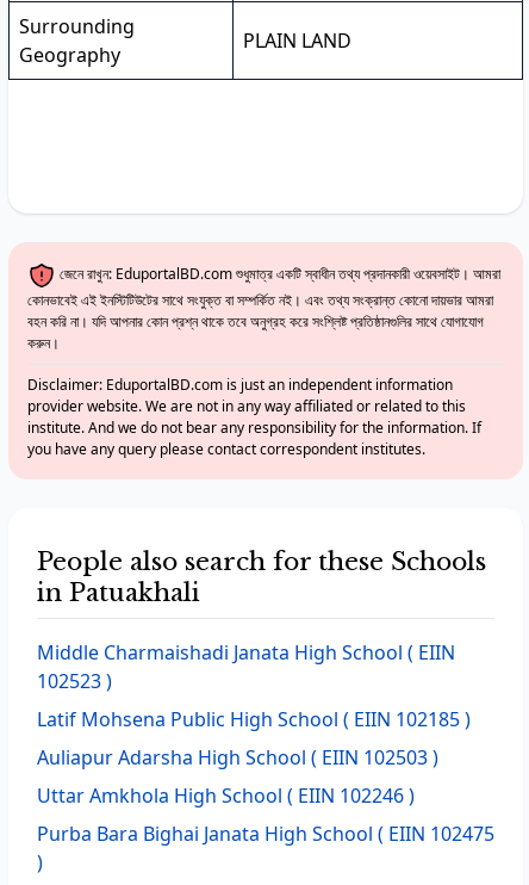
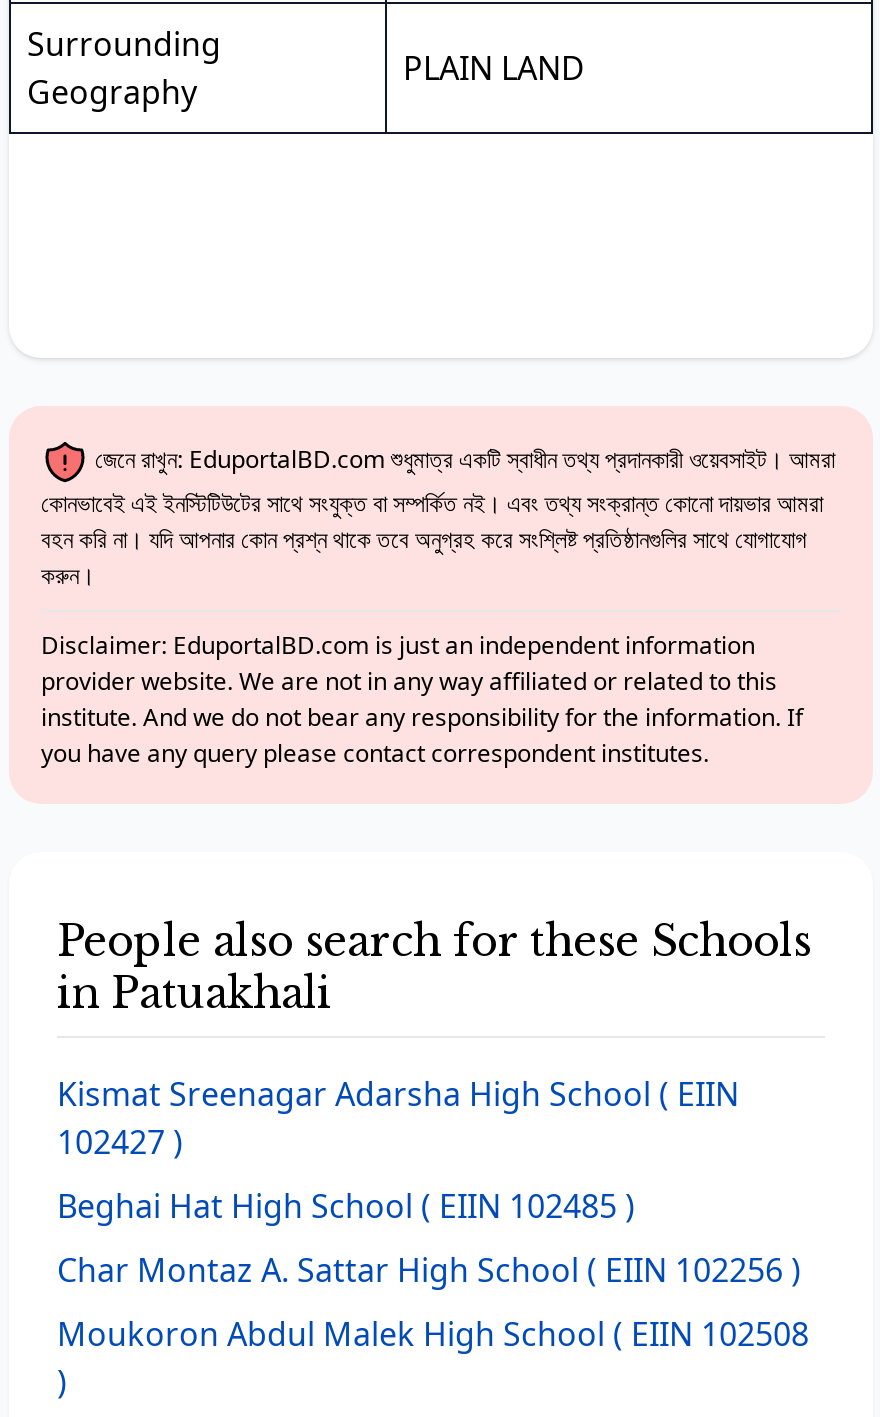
[37,639,494,847] Middle Charmaishadi Janata High School ( EIIN | 102523 ) | Latif Mohsena Public High School ( EIIN 102185 ) | Auliapur Adarsha High School ( EIIN 102503 ) | Uttar Amkhola High School ( EIIN 102246 ) | Purba Bara Bighai Janata High School ( EIIN 102475 -> [57,1072,809,1356] Kismat Sreenagar Adarsha High School ( EIIN | 102427 ) | Beghai Hat High School ( EIIN 102485 ) | Char Montaz A. Sattar High School ( EIIN 102256 ) | Moukoron Abdul Malek High School ( EIIN 102508

